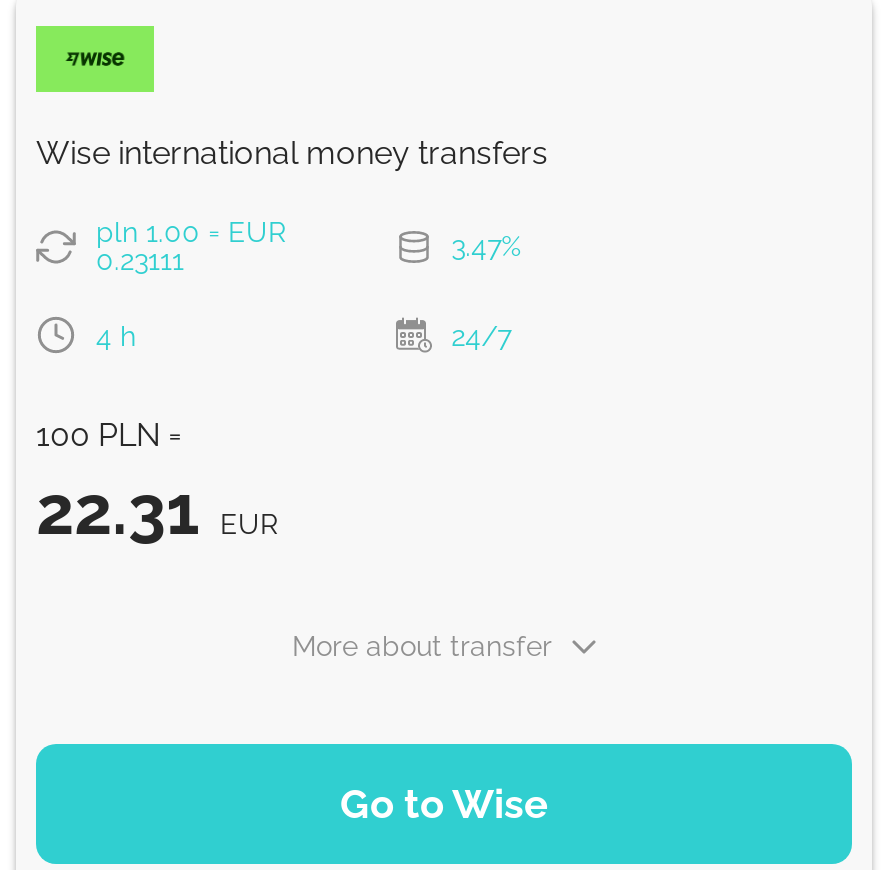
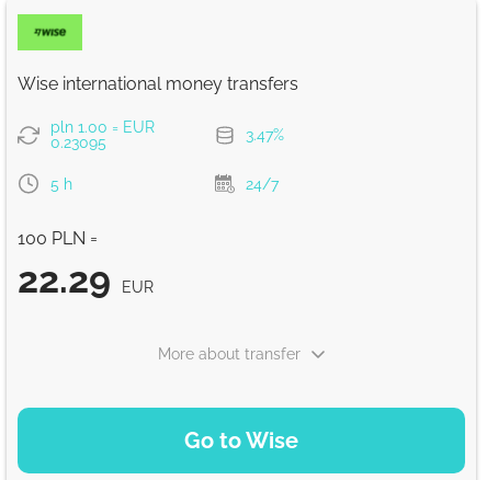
[96,244,184,276] 0.23111 -> [50,134,106,151] 0.23095
[96,319,136,351] 4 h -> [50,175,72,192] 5 h
[36,470,278,550] 22.31 EUR -> [18,258,154,301] 22.29 EUR

